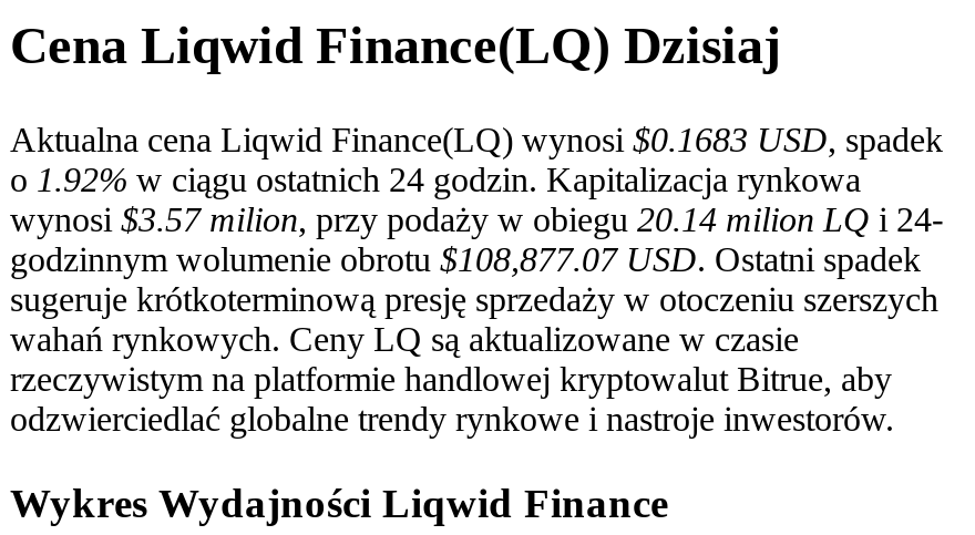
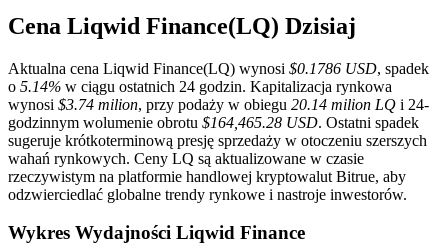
[10,120,943,158] Aktualna cena Liqwid Finance(LQ) wynosi $0.1683 USD, spadek -> [8,60,429,77] Aktualna cena Liqwid Finance(LQ) wynosi $0.1786 USD, spadek
[10,160,861,198] o 1.92% w ciągu ostatnich 24 godzin. Kapitalizacja rynkowa -> [8,78,392,95] o 5.14% w ciągu ostatnich 24 godzin. Kapitalizacja rynkowa
[10,200,943,237] wynosi $3.57 milion, przy podaży w obiegu 20.14 milion LQ i 24- -> [8,96,429,113] wynosi $3.74 milion, przy podaży w obiegu 20.14 milion LQ i 24-
[10,240,921,277] godzinnym wolumenie obrotu $108,877.07 USD. Ostatni spadek -> [8,114,419,131] godzinnym wolumenie obrotu $164,465.28 USD. Ostatni spadek

